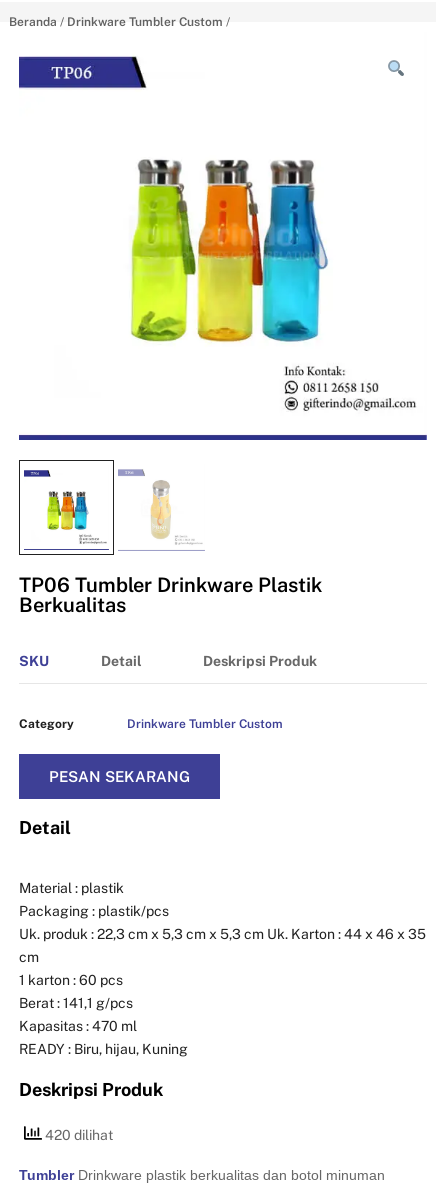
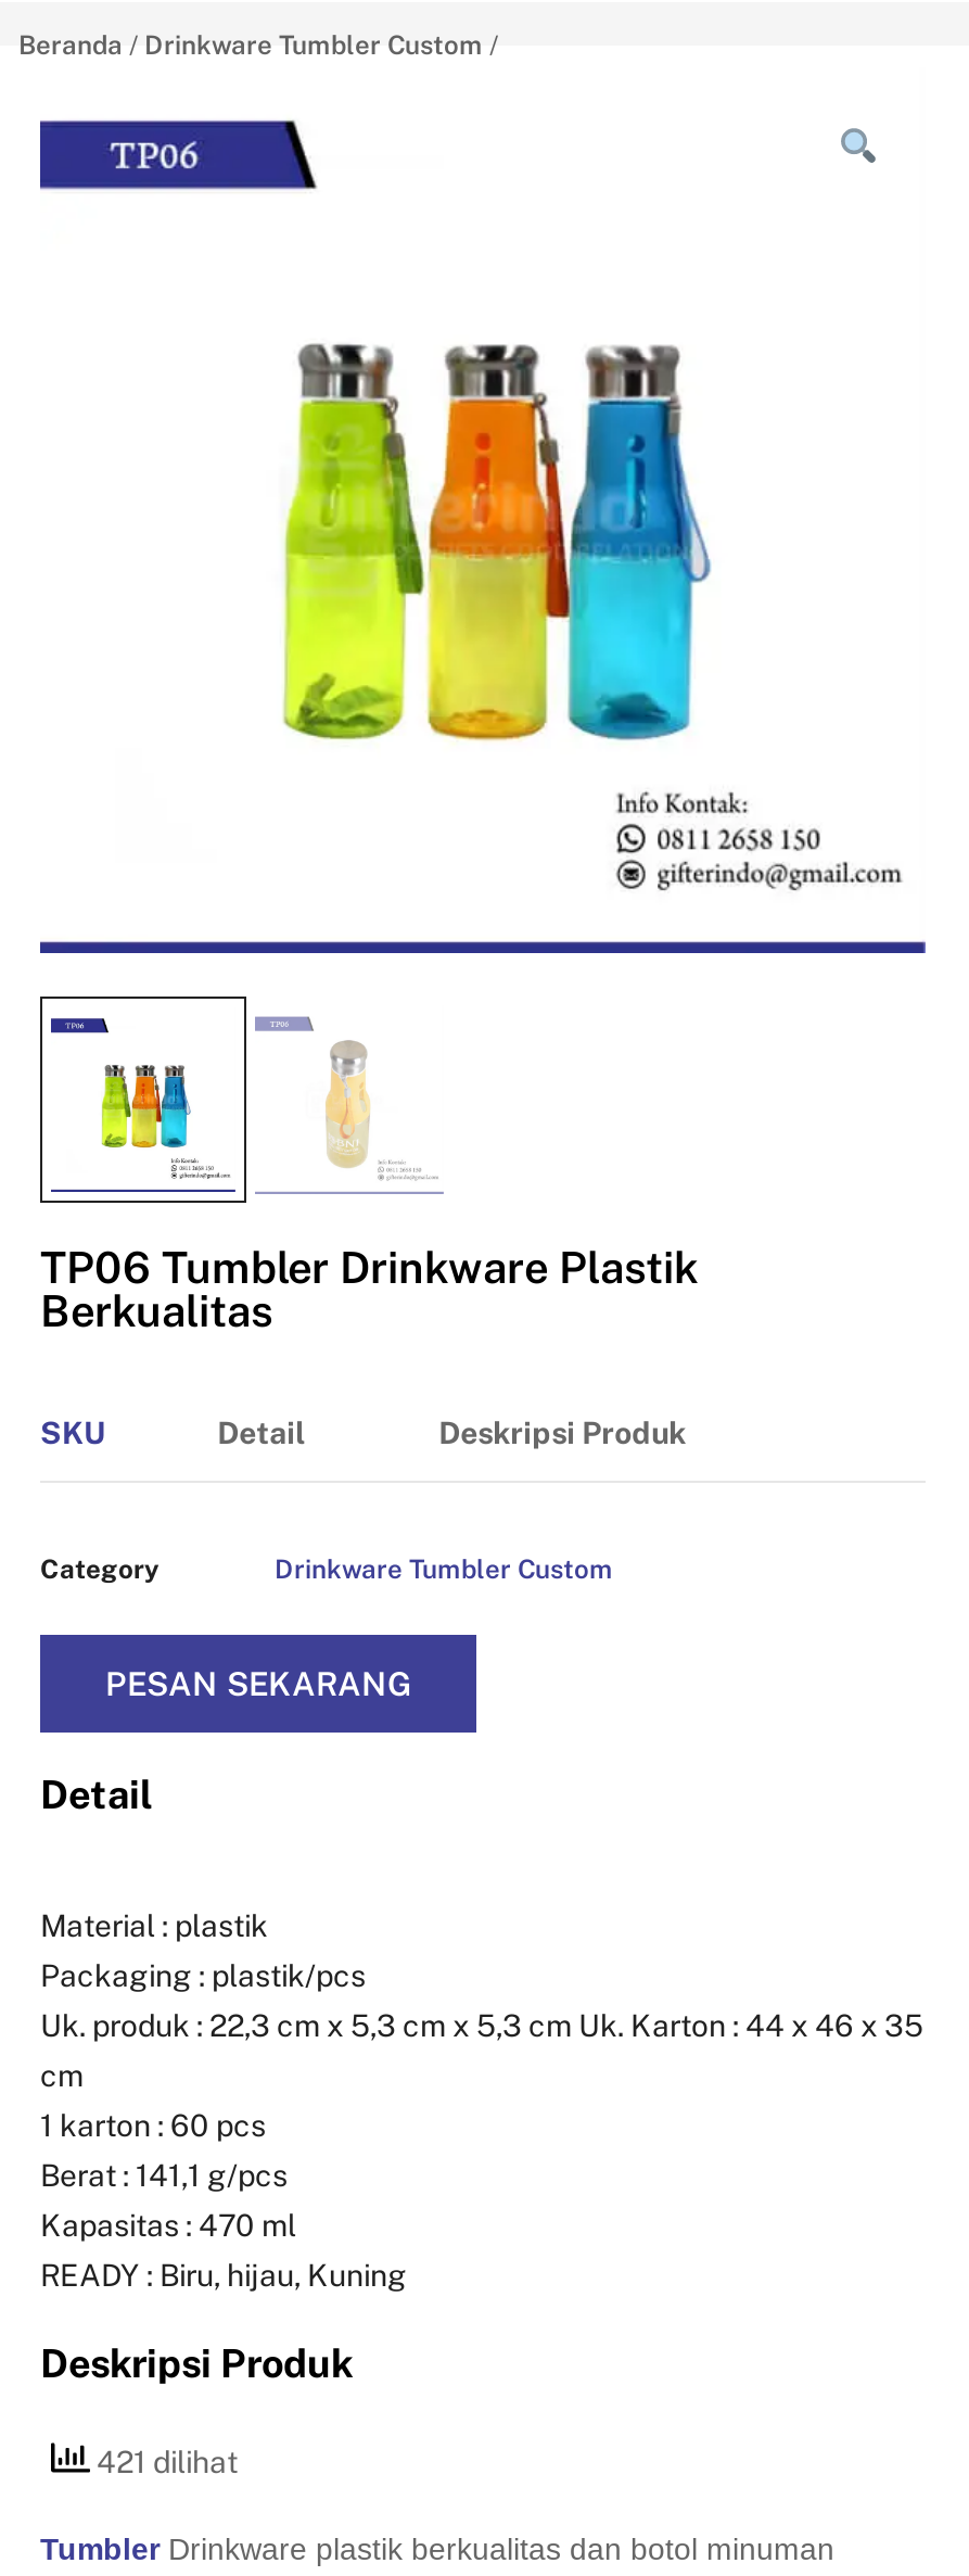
[42,1127,113,1143] 420 dilihat -> [90,2444,238,2479] 421 dilihat

